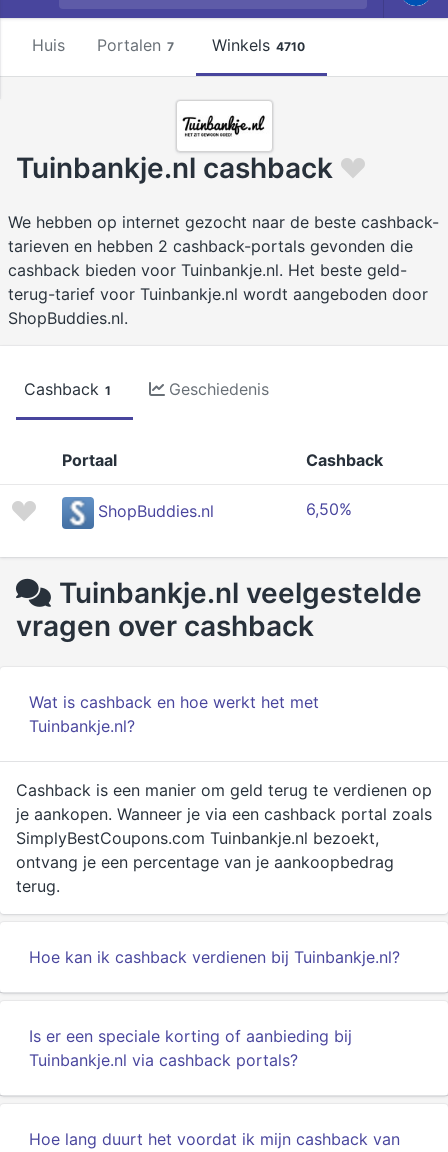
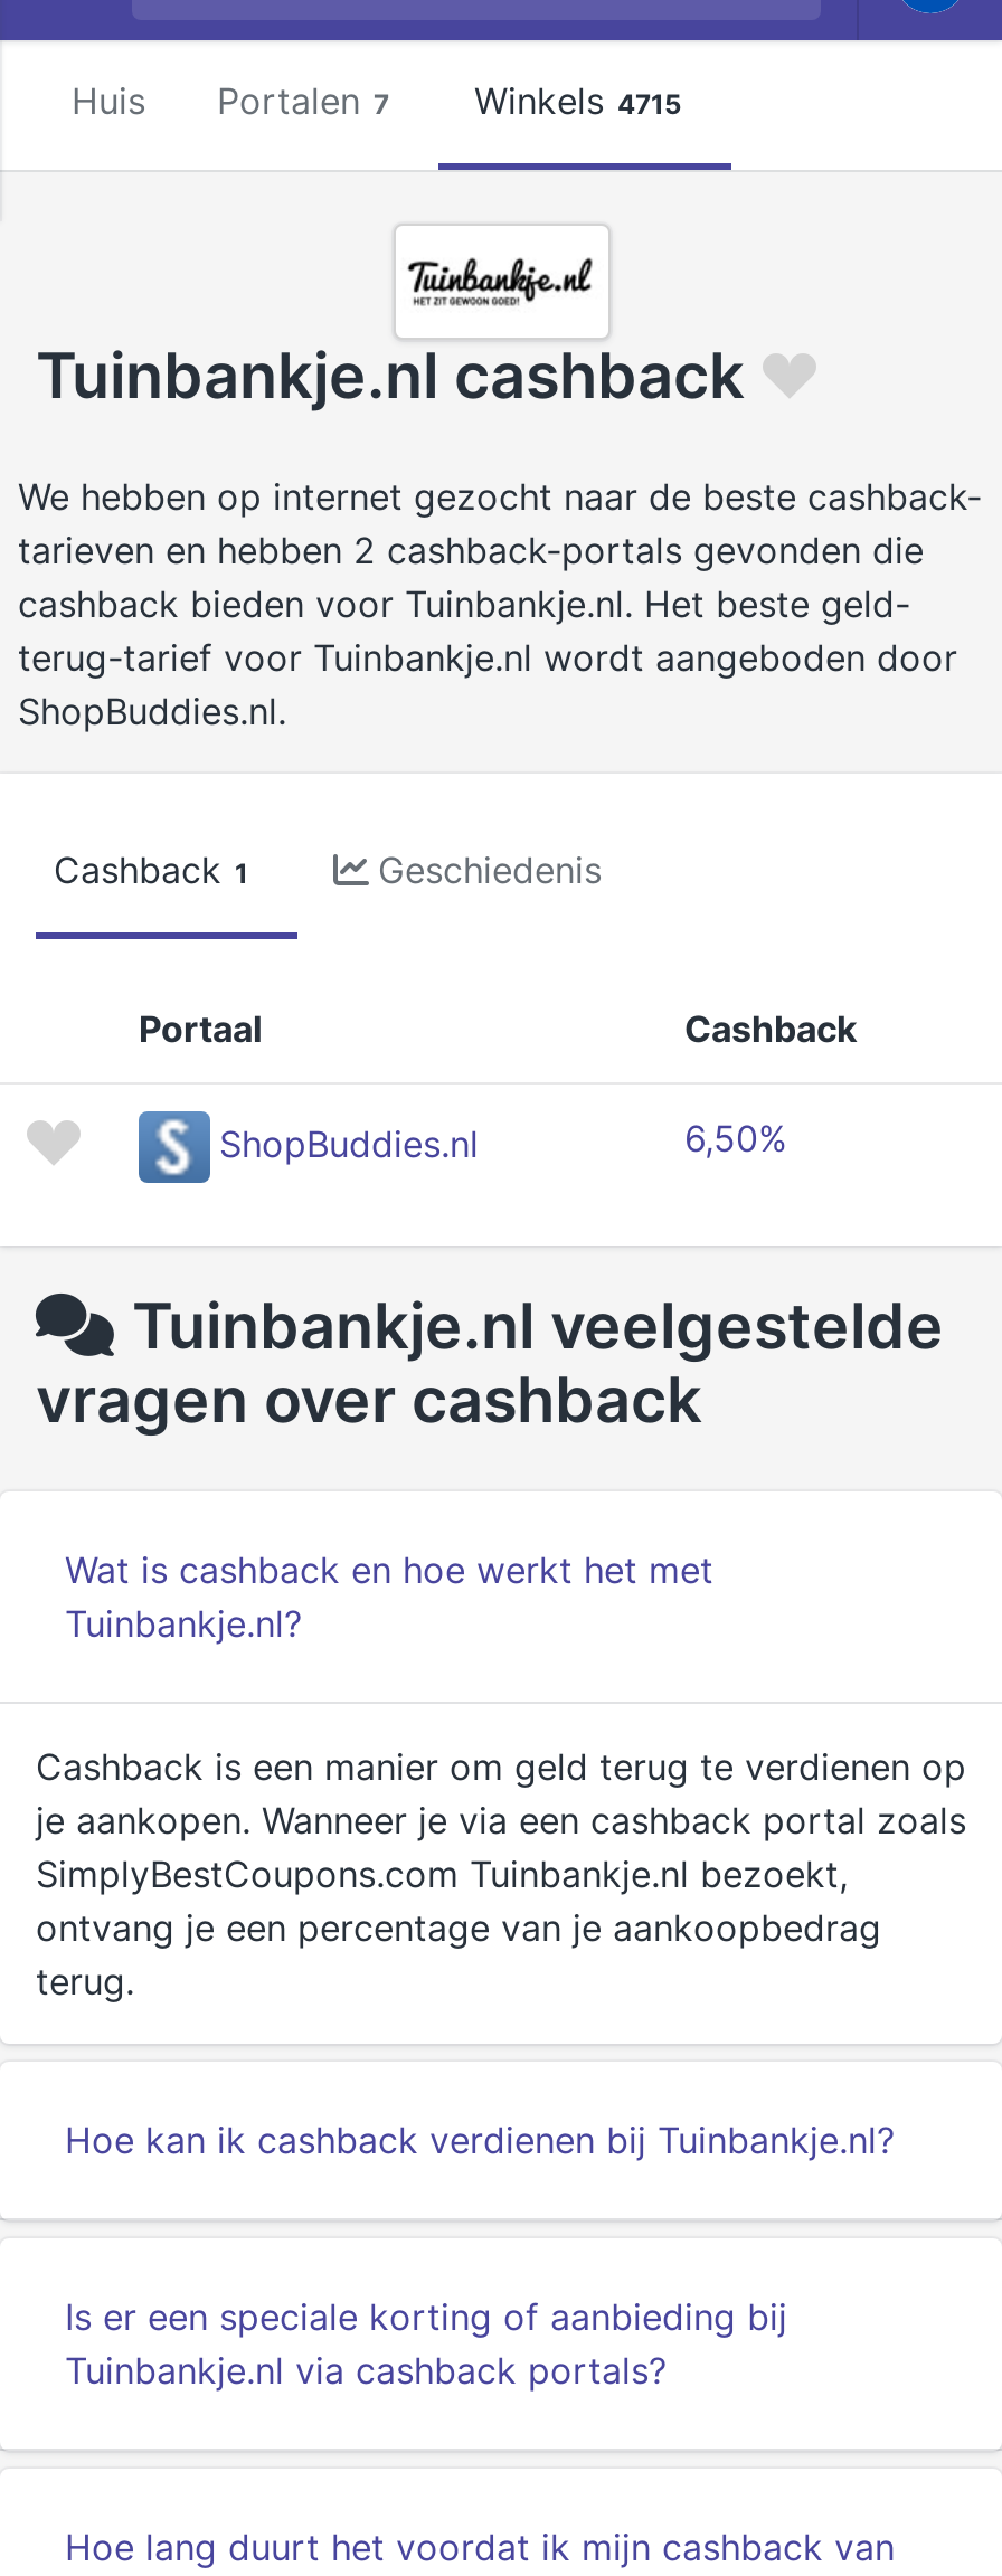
[32,35,305,55] Huis Portalen 7 Winkels 4710 -> [72,78,682,123] Huis Portalen 7 Winkels 4715

